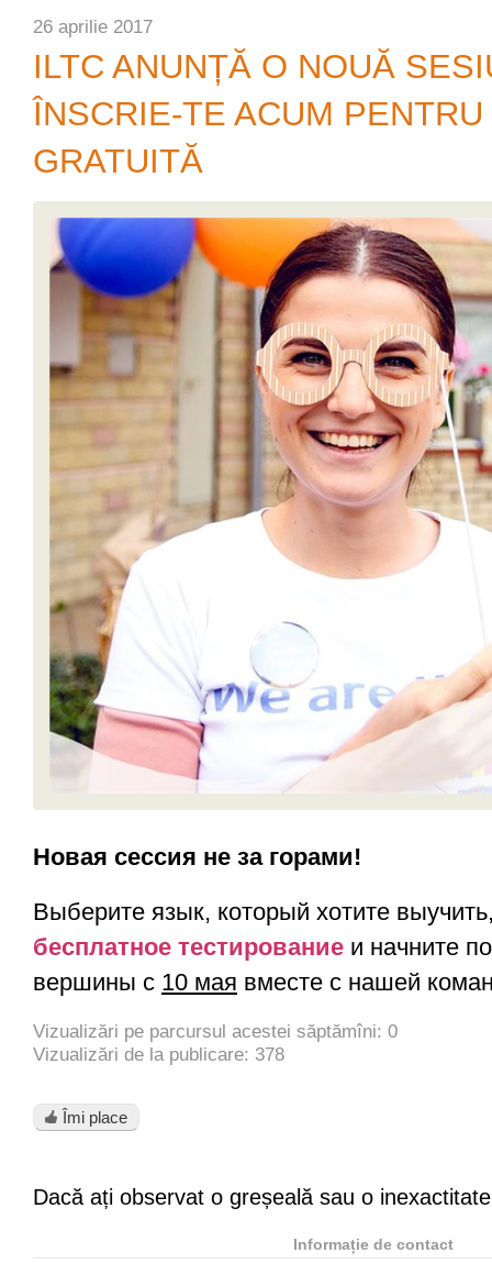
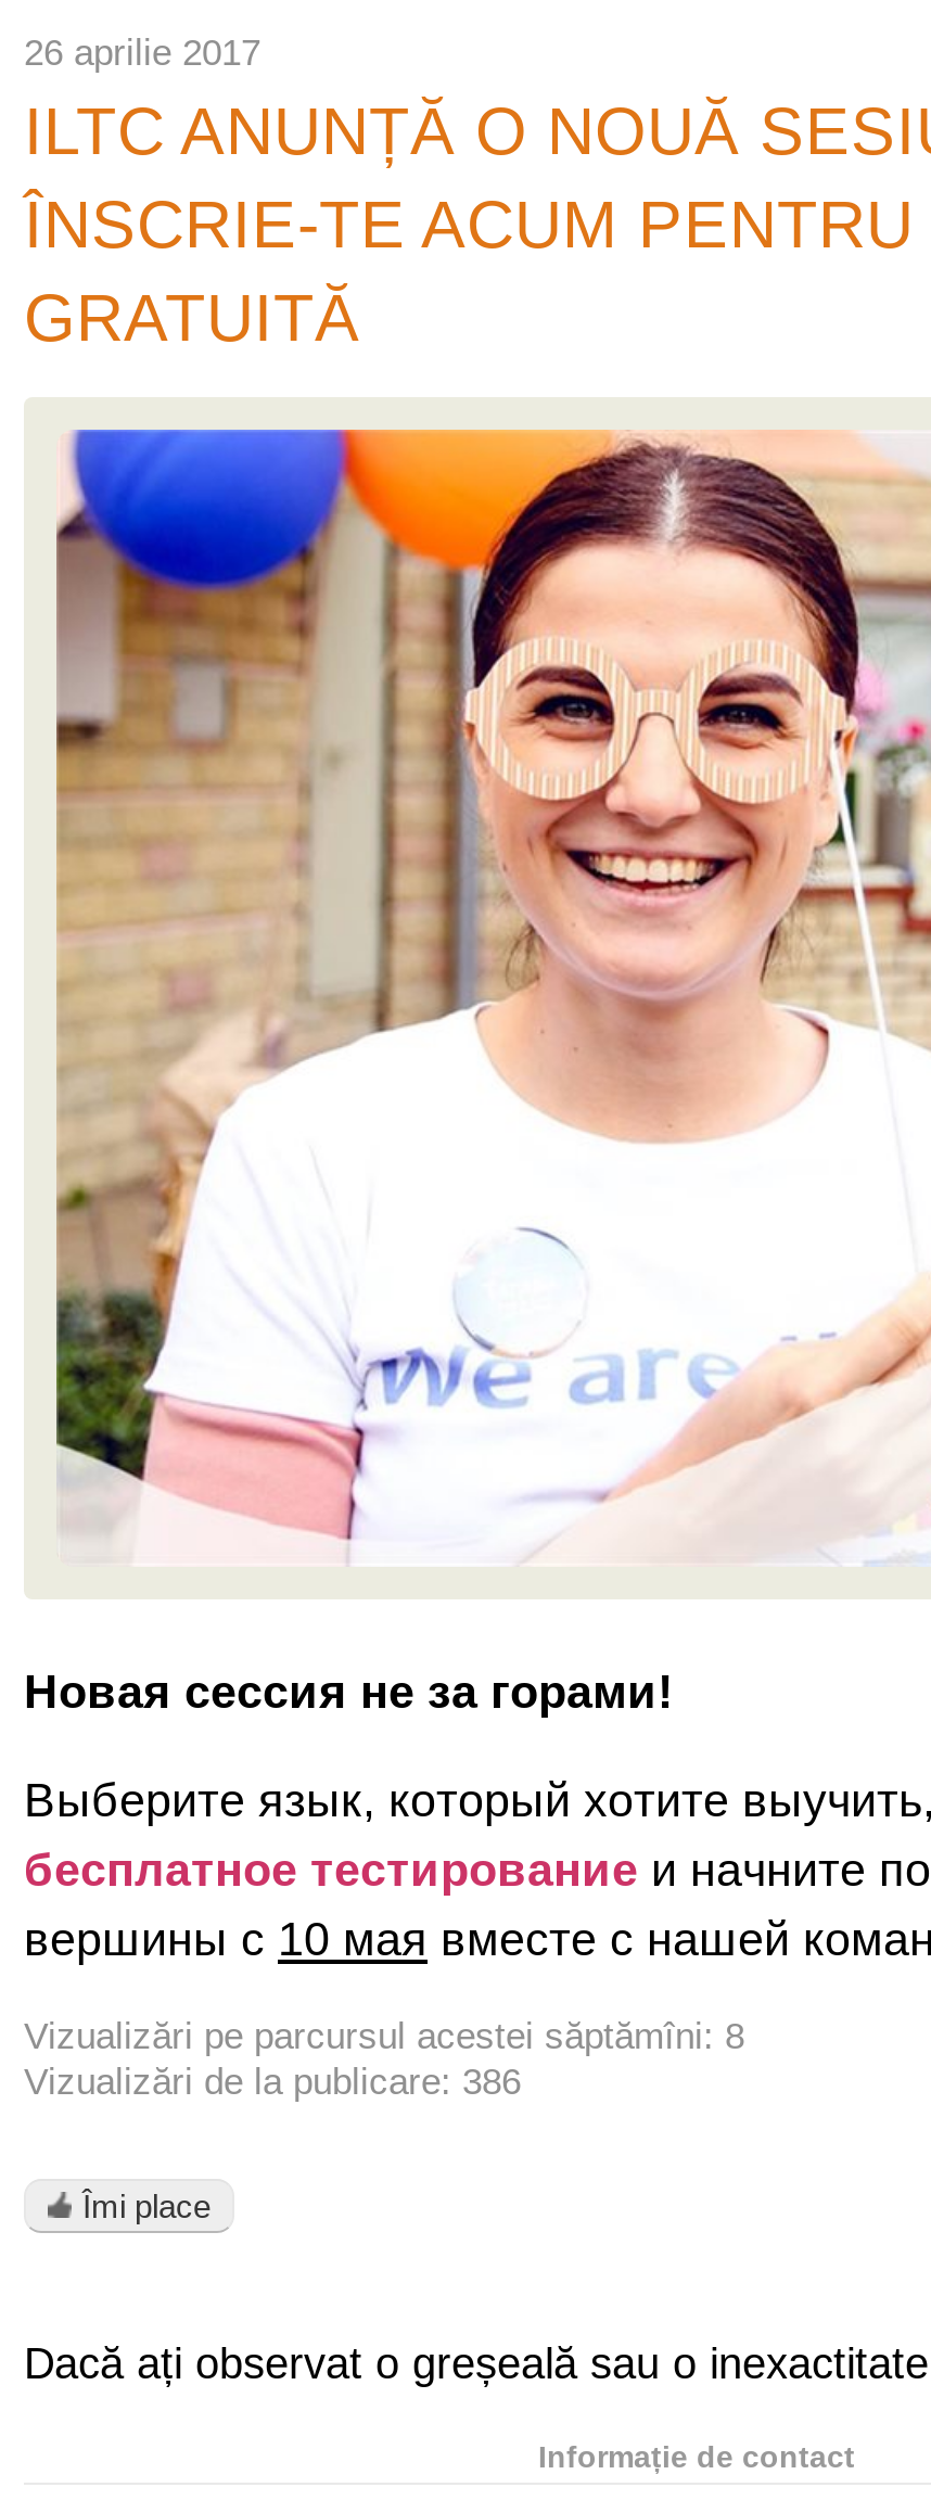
[33,1021,398,1042] Vizualizări pe parcursul acestei săptămîni: 0 -> [24,2016,744,2057] Vizualizări pe parcursul acestei săptămîni: 8
[33,1044,284,1065] Vizualizări de la publicare: 378 -> [24,2062,521,2103] Vizualizări de la publicare: 386

